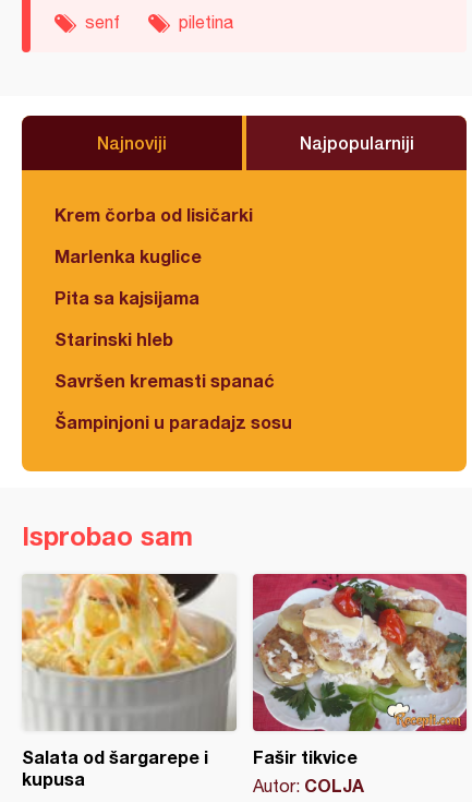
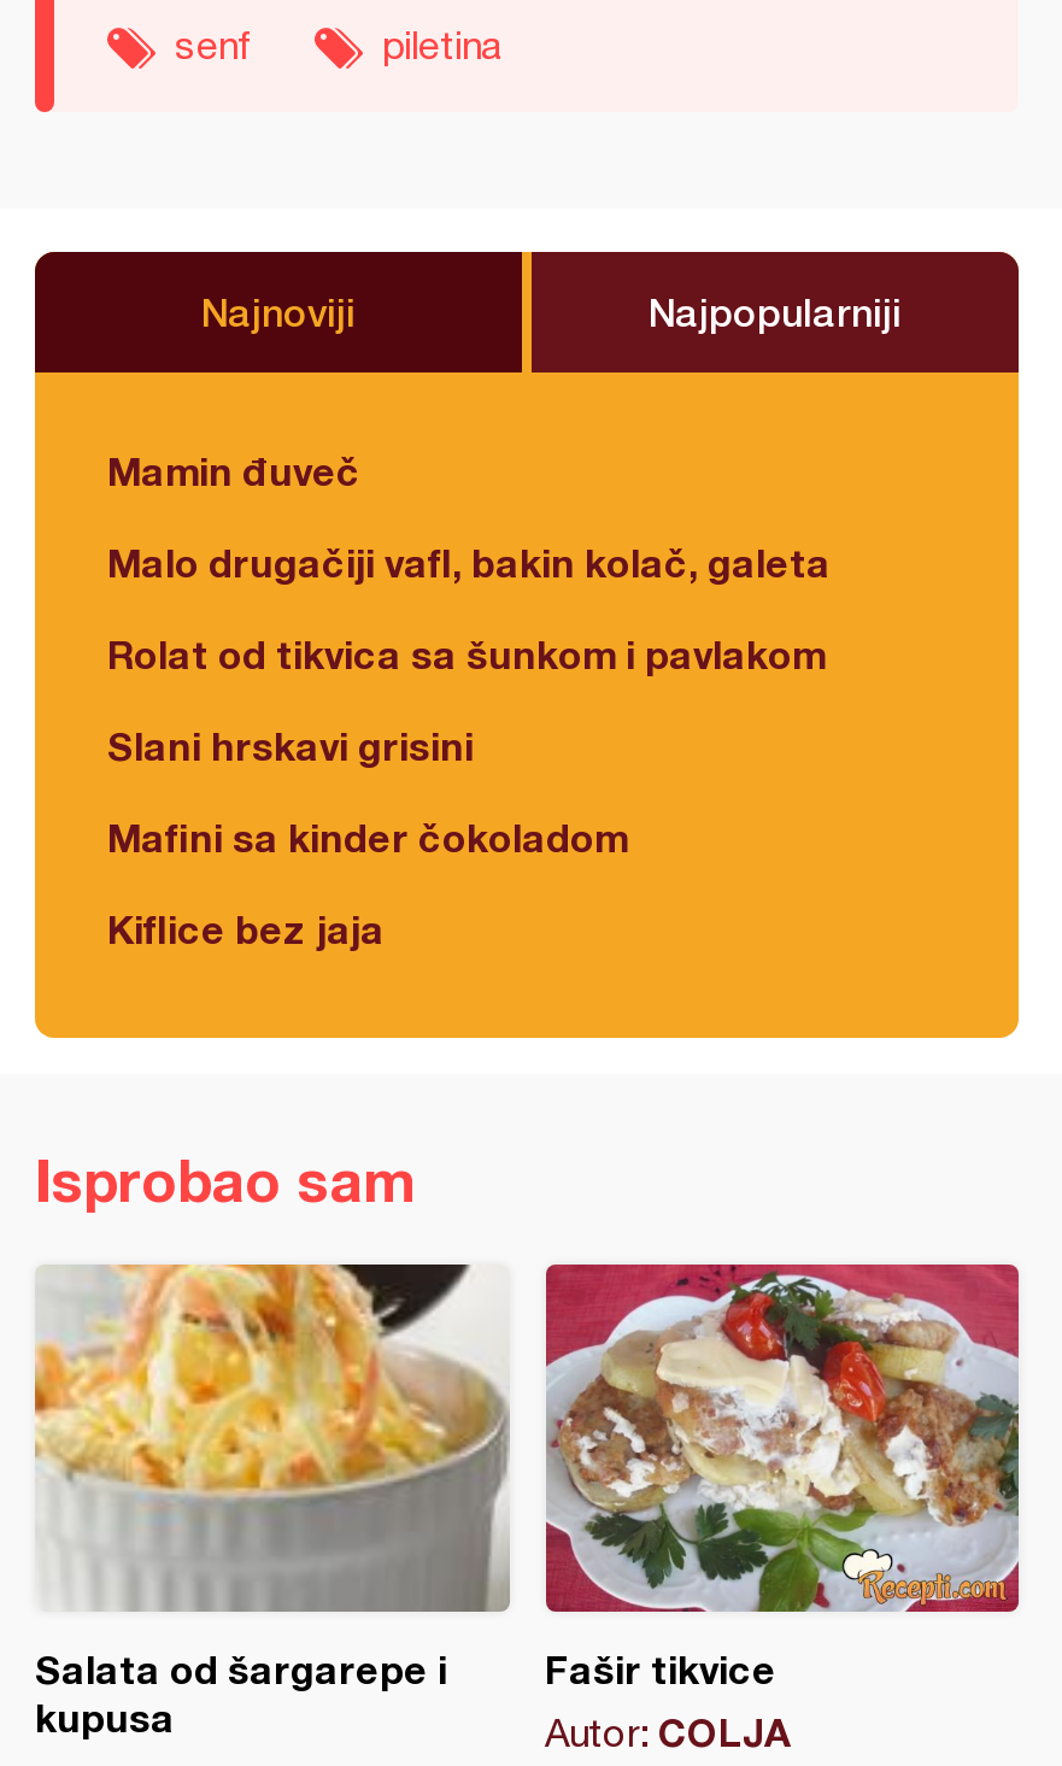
[55,204,253,225] Krem čorba od lisičarki -> [107,447,360,493] Mamin đuveč
[55,246,202,266] Marlenka kuglice -> [107,539,831,585] Malo drugačiji vafl, bakin kolač, galeta
[55,287,199,308] Pita sa kajsijama -> [107,630,826,676] Rolat od tikvica sa šunkom i pavlakom
[55,328,173,349] Starinski hleb -> [107,722,474,768] Slani hrskavi grisini
[55,370,275,391] Savršen kremasti spanać -> [107,814,628,859] Mafini sa kinder čokoladom
[55,411,292,432] Šampinjoni u paradajz sosu -> [107,905,385,951] Kiflice bez jaja

